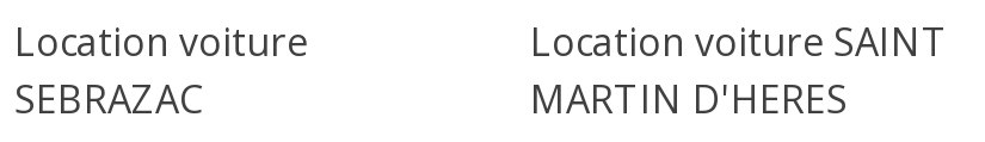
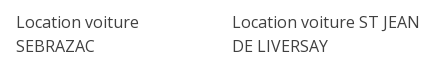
[530,16,948,125] Location voiture SAINT | MARTIN D'HERES -> [232,11,420,57] Location voiture ST JEAN | DE LIVERSAY

